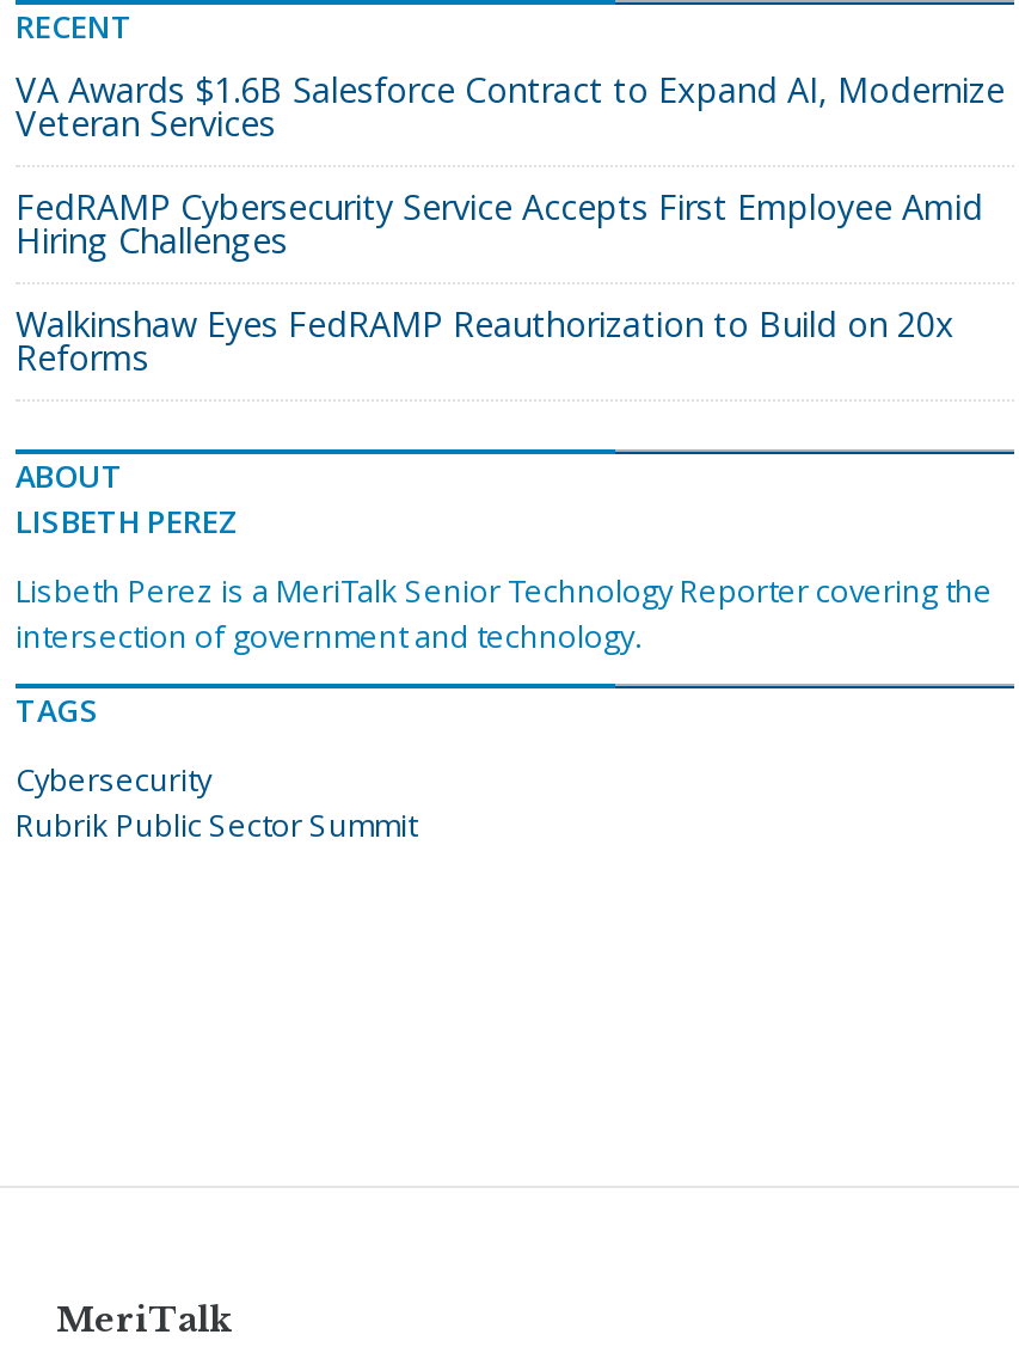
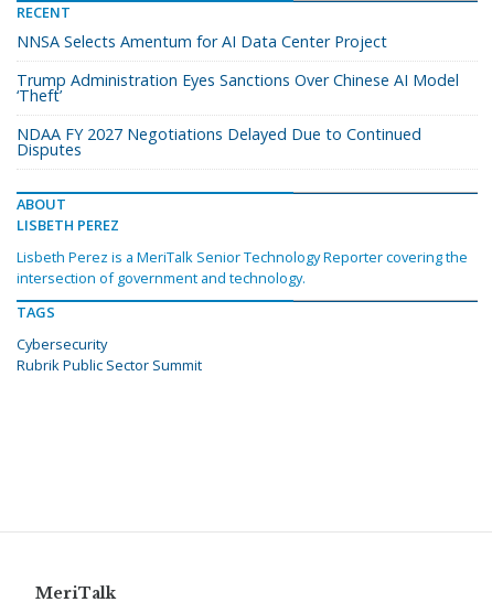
[16,67,1005,146] VA Awards $1.6B Salesforce Contract to Expand AI, Modernize | Veteran Services -> [17,31,387,52] NNSA Selects Amentum for AI Data Center Project
[16,184,983,263] FedRAMP Cybersecurity Service Accepts First Employee Amid | Hiring Challenges -> [17,70,459,106] Trump Administration Eyes Sanctions Over Chinese AI Model | ‘Theft’
[16,301,954,380] Walkinshaw Eyes FedRAMP Reauthorization to Build on 20x | Reforms -> [17,124,421,160] NDAA FY 2027 Negotiations Delayed Due to Continued | Disputes

